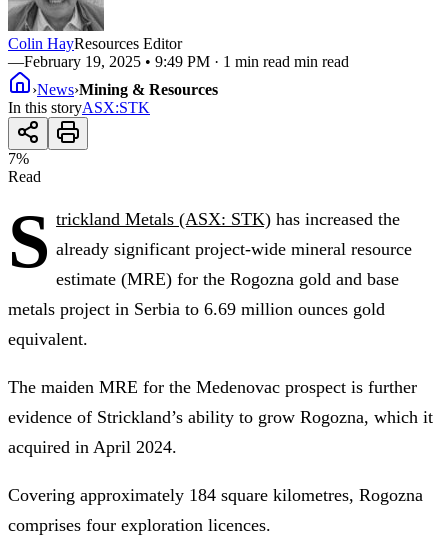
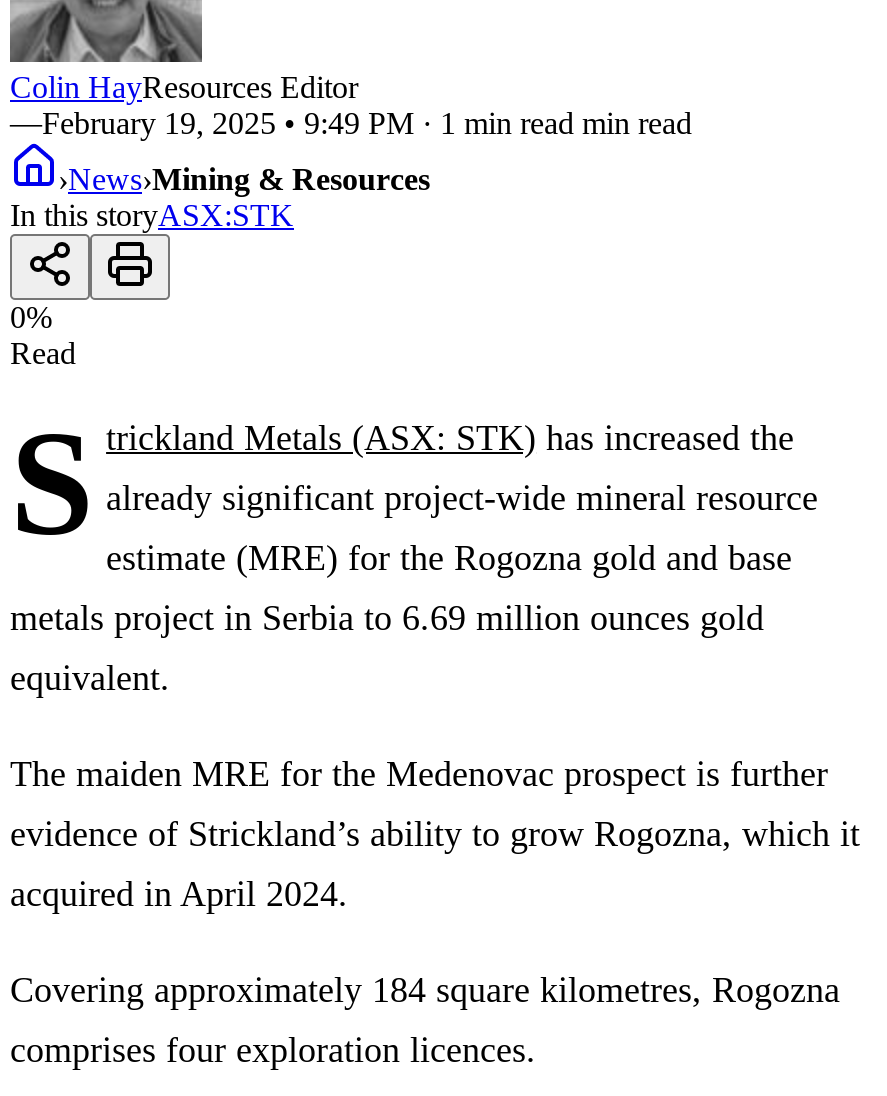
[8,150,29,167] 7% -> [10,300,52,334] 0%

